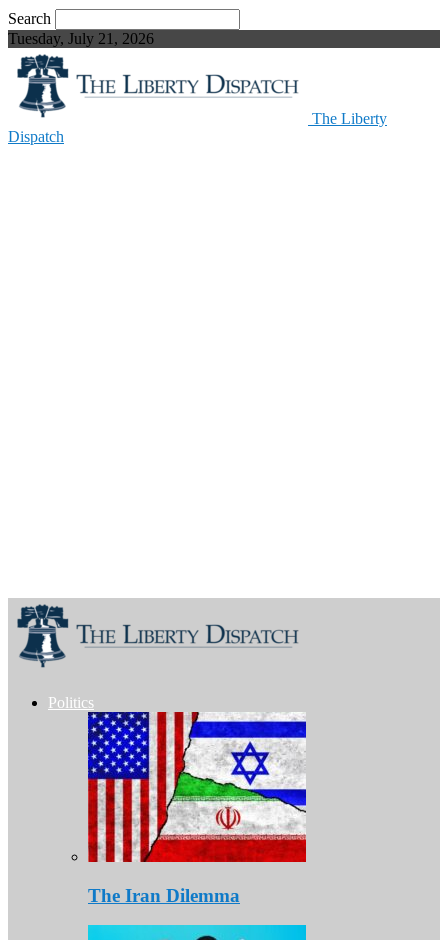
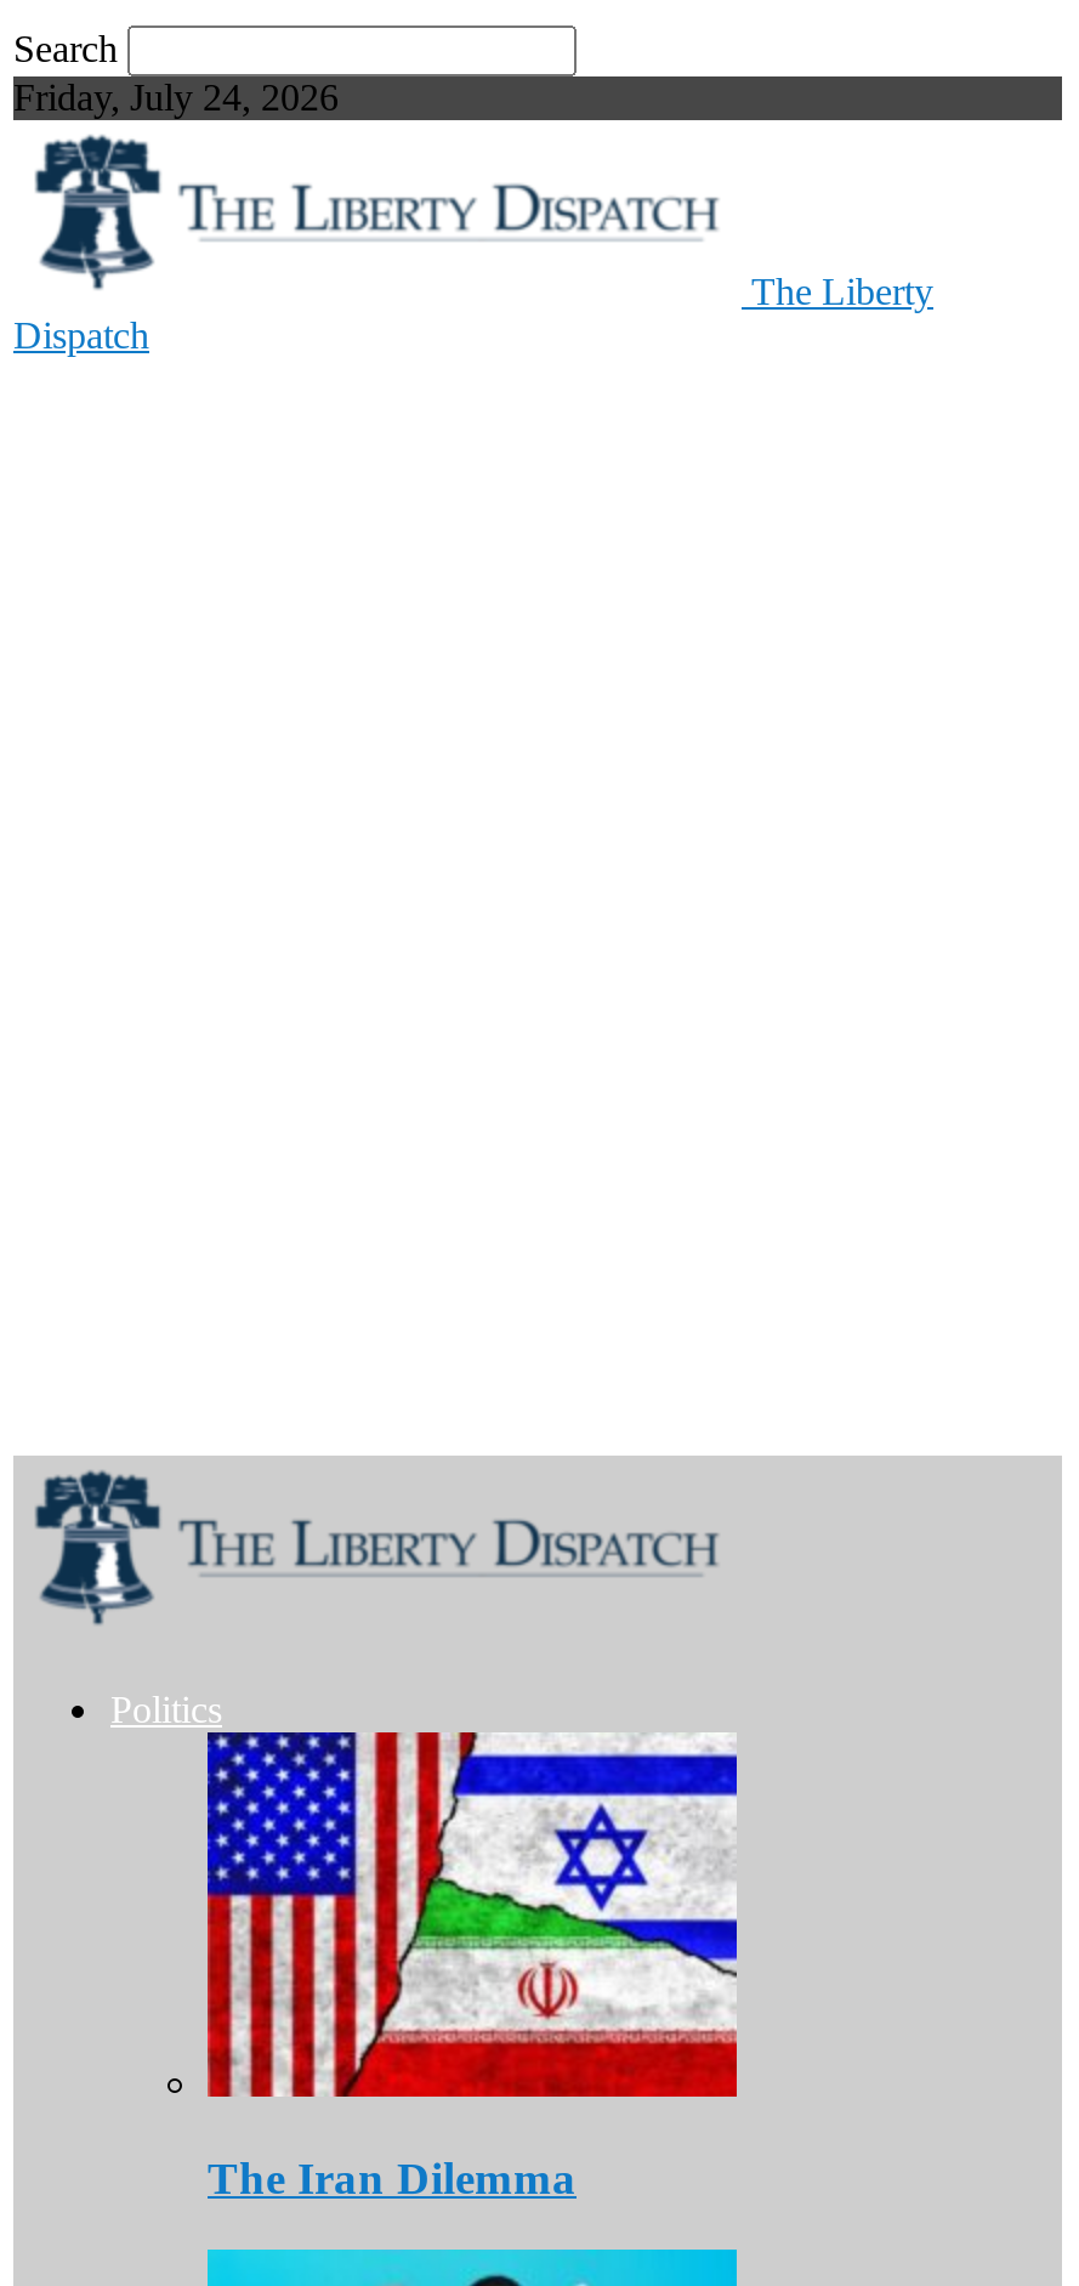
[8,30,154,47] Tuesday, July 21, 2026 -> [13,76,339,118] Friday, July 24, 2026

